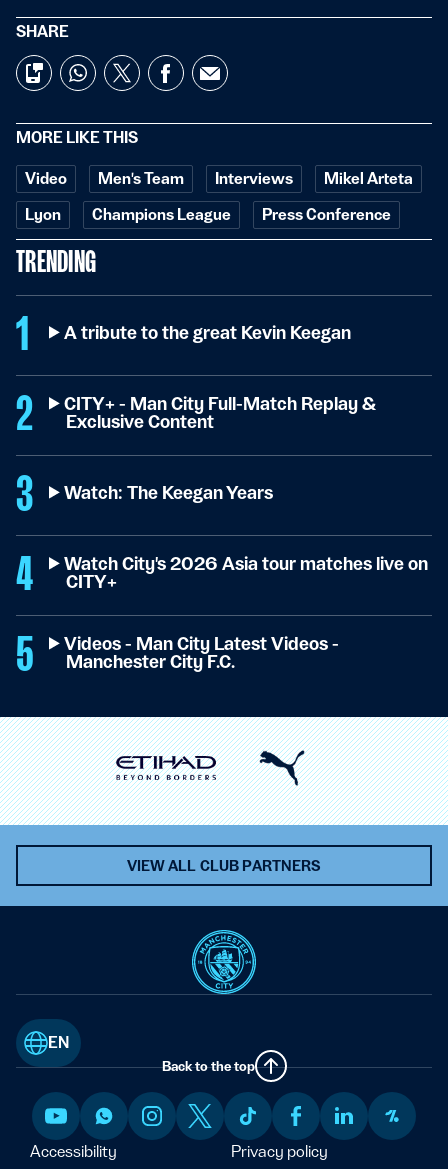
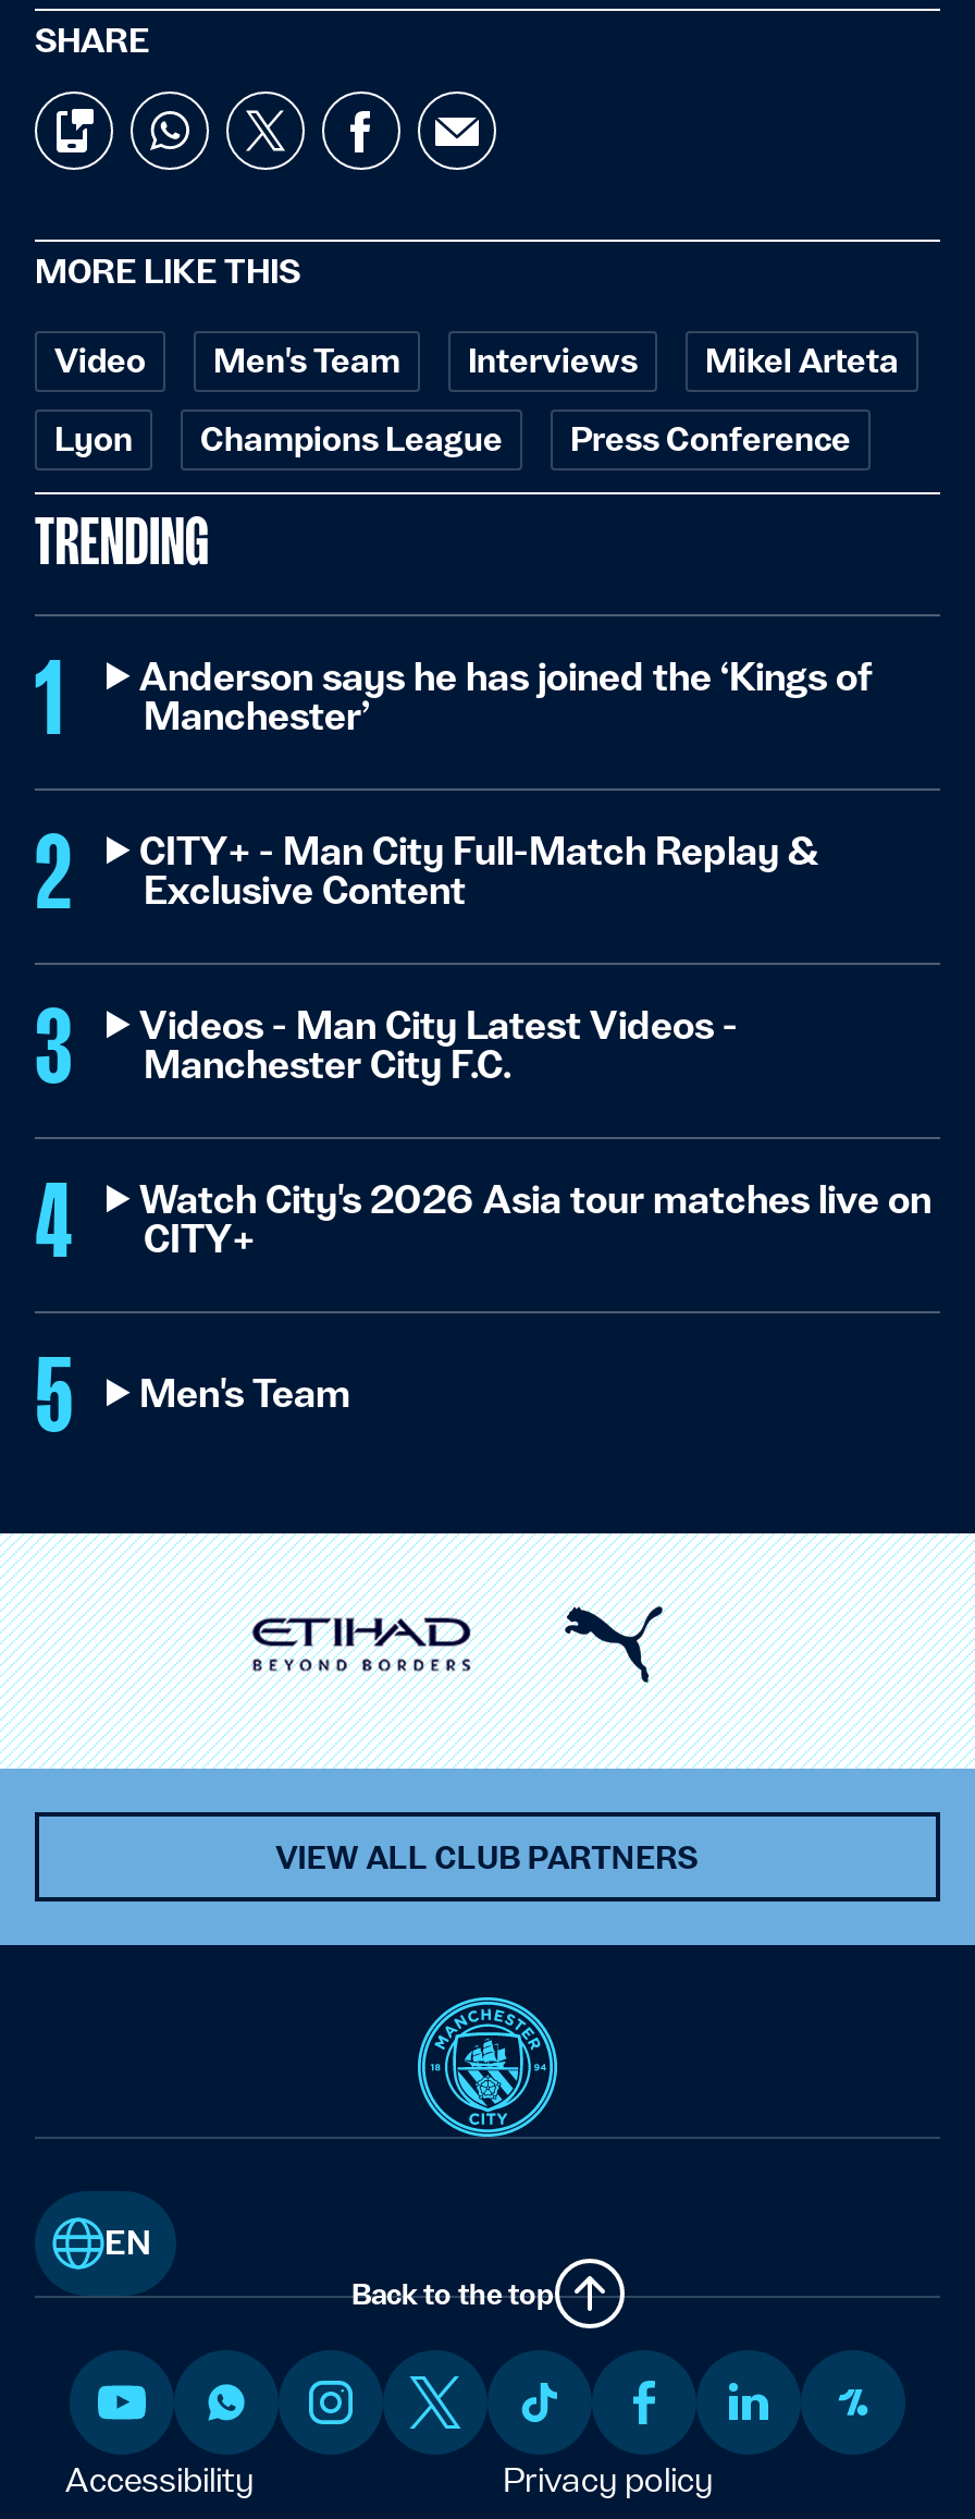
[60,323,351,342] A tribute to the great Kevin Keegan -> [131,656,873,736] Anderson says he has joined the ‘Kings of | Manchester’
[60,483,273,502] Watch: The Keegan Years -> none
none -> [131,1372,350,1414] Men's Team
moved [60,634,339,671] -> [131,1004,738,1085]: Videos - Man City Latest Videos - | Manchester City F.C.

